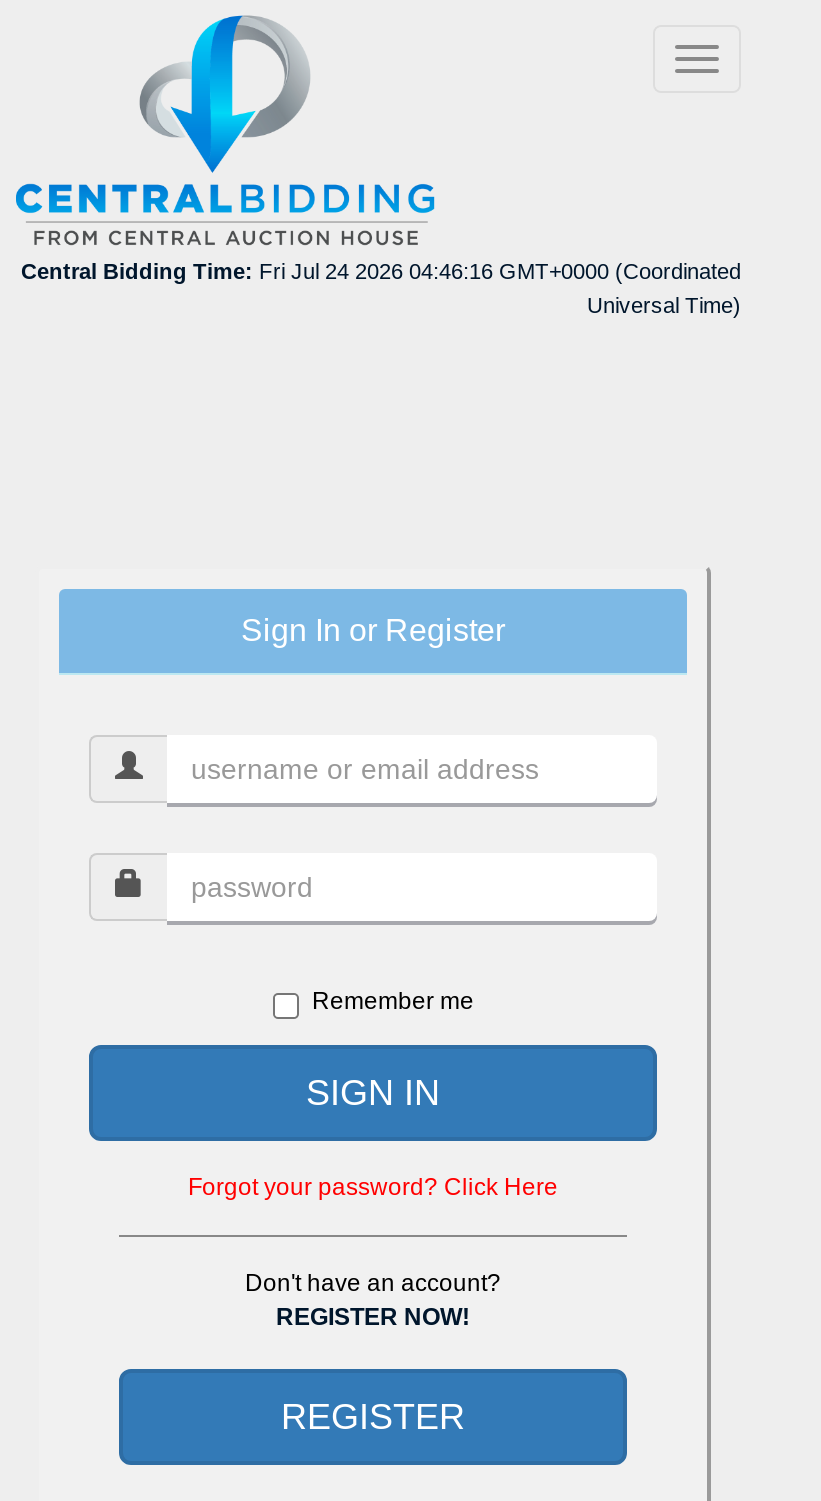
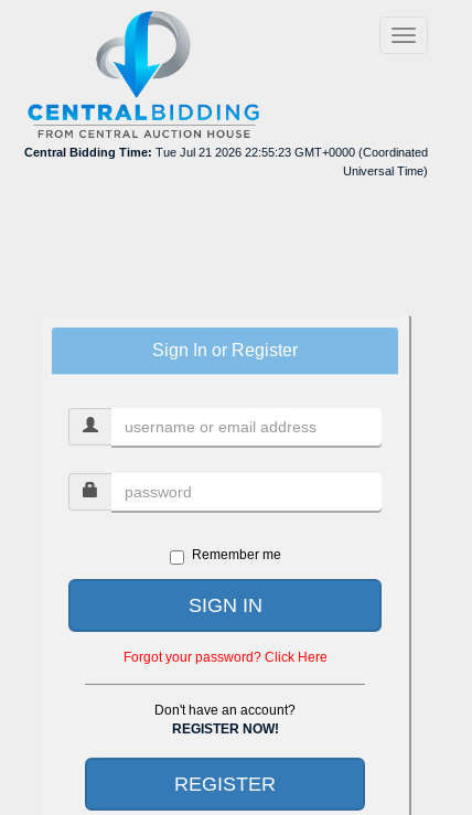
[21,258,741,282] Central Bidding Time: Fri Jul 24 2026 04:46:16 GMT+0000 (Coordinated -> [24,145,428,158] Central Bidding Time: Tue Jul 21 2026 22:55:23 GMT+0000 (Coordinated

